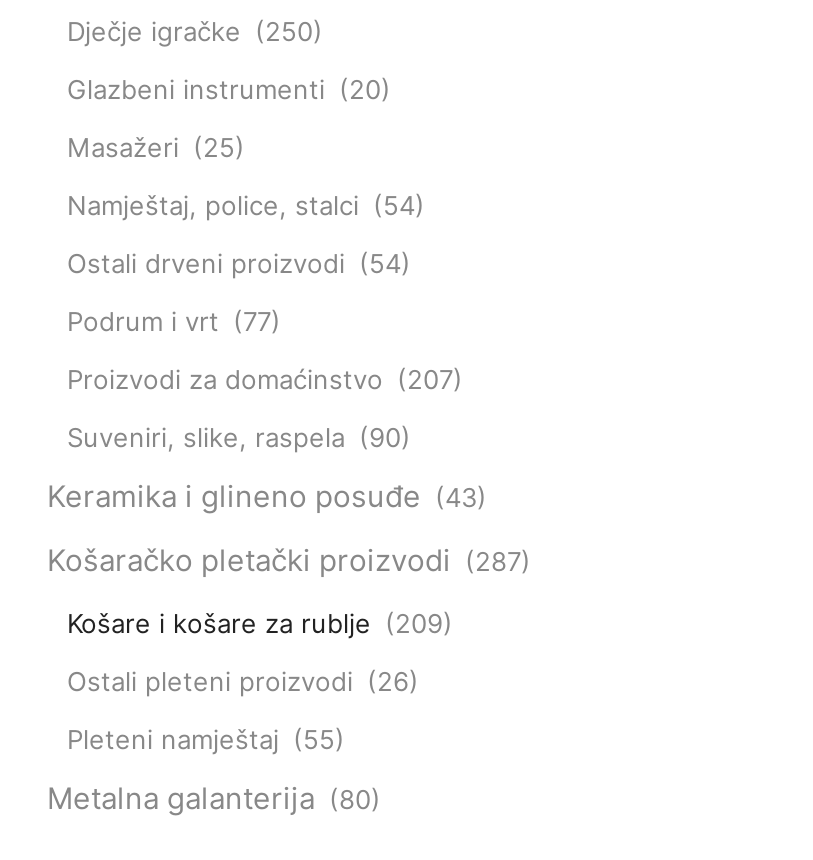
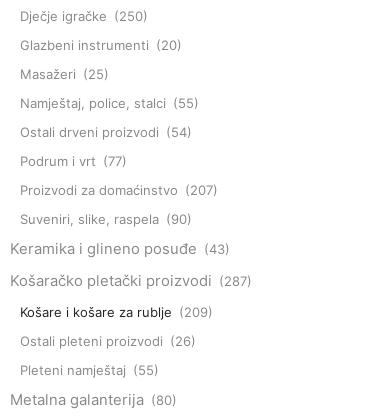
[67,190,425,222] Namještaj, police, stalci (54) -> [20,95,199,111] Namještaj, police, stalci (55)

